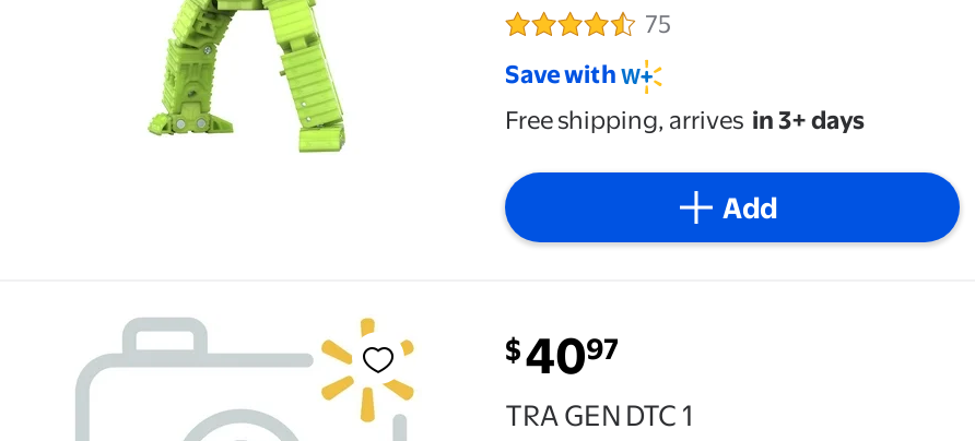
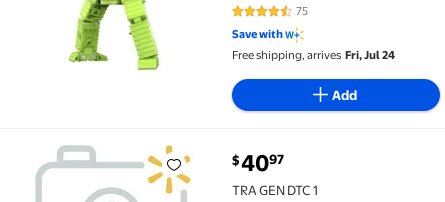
[505,105,866,135] Free shipping, arrives in 3+ days -> [232,48,395,62] Free shipping, arrives Fri, Jul 24

